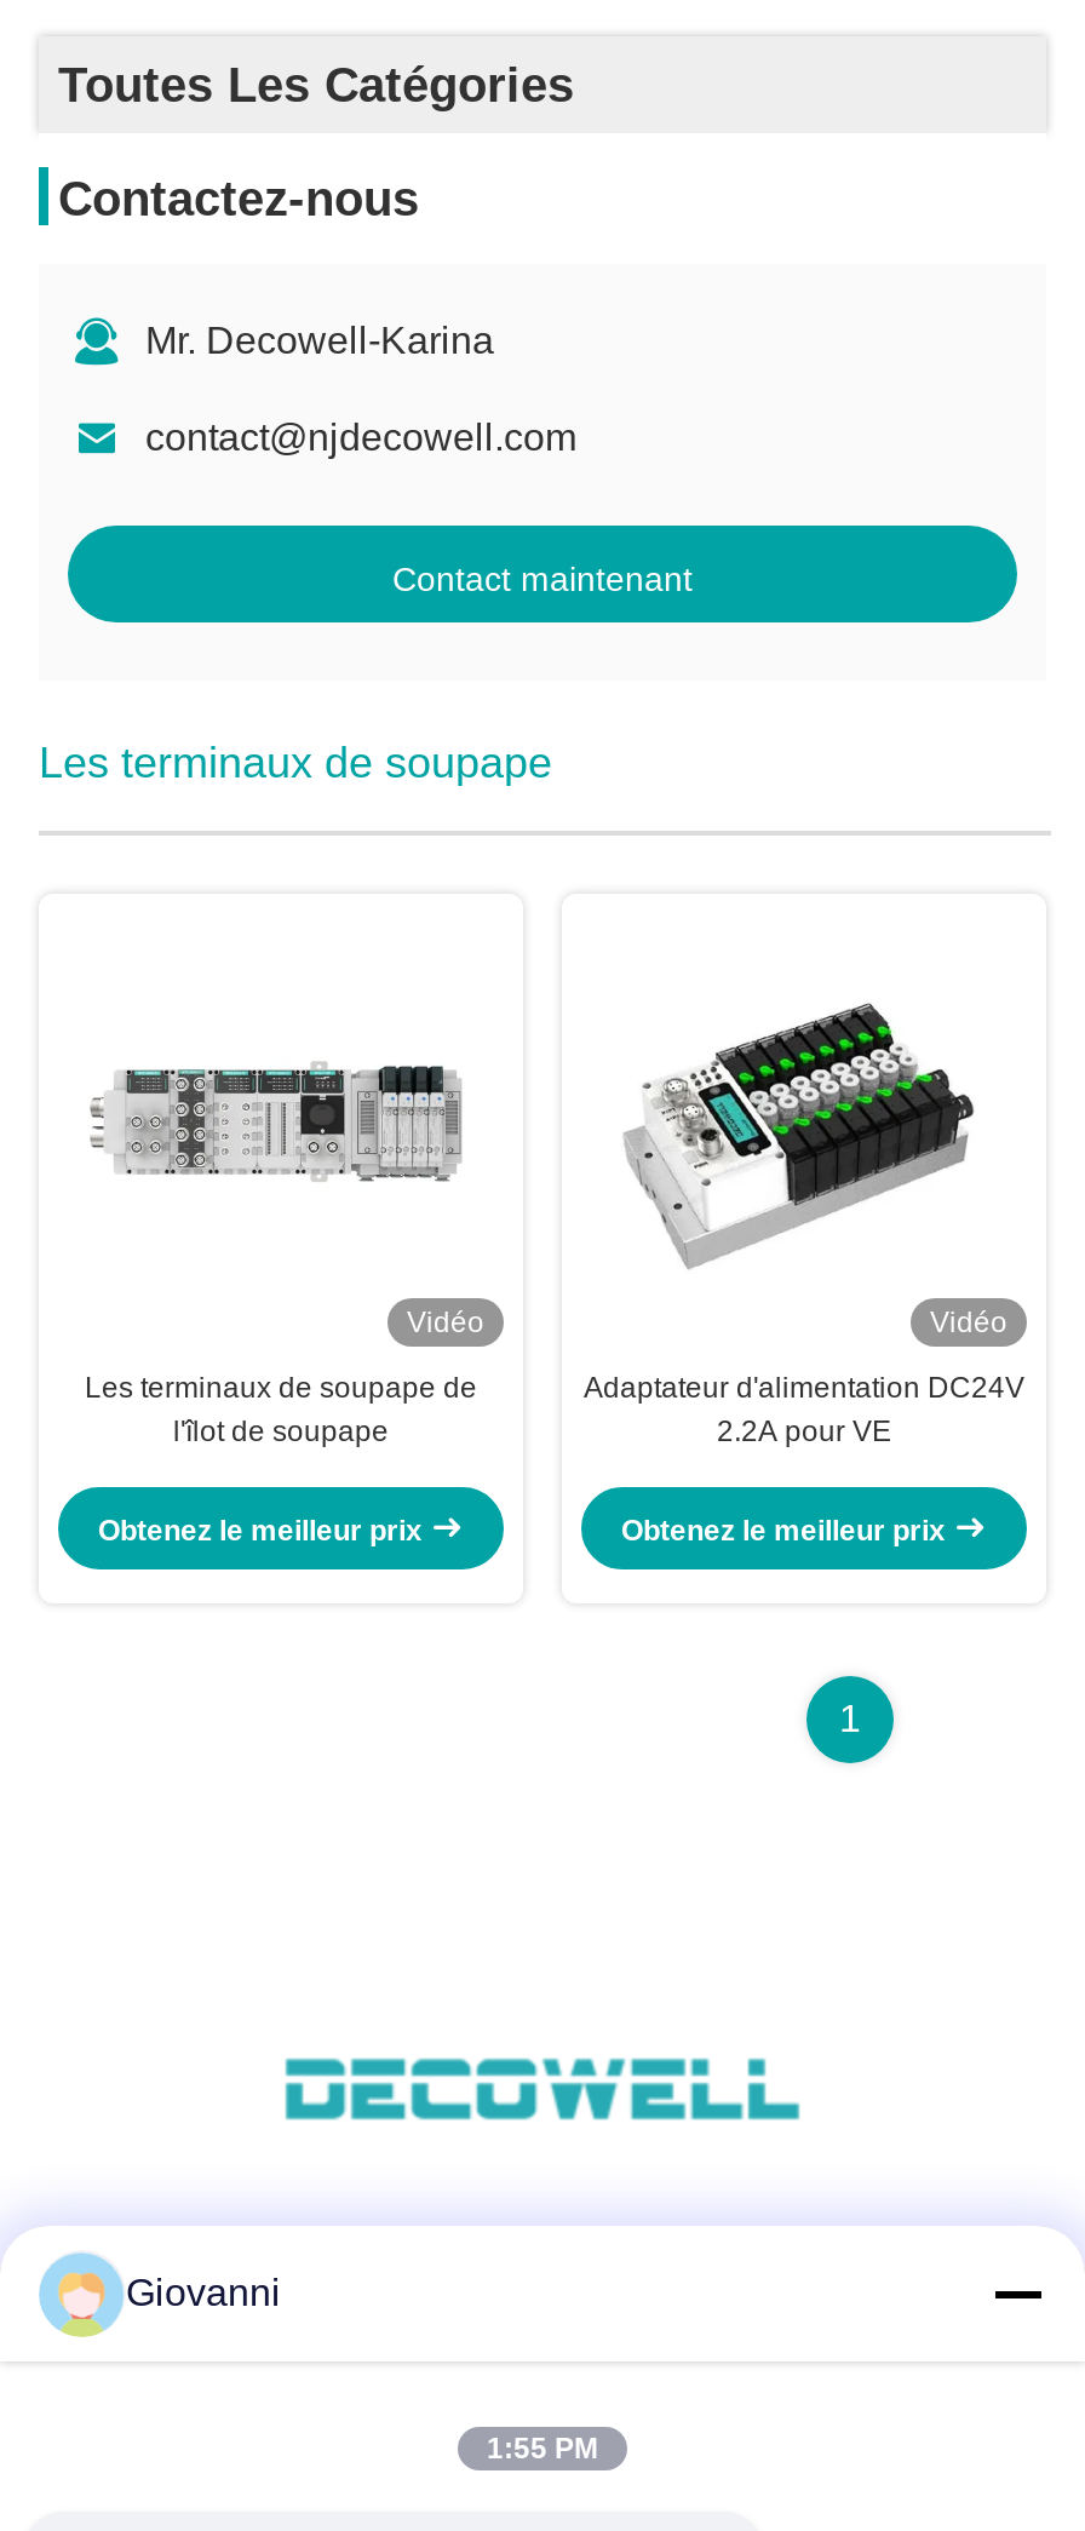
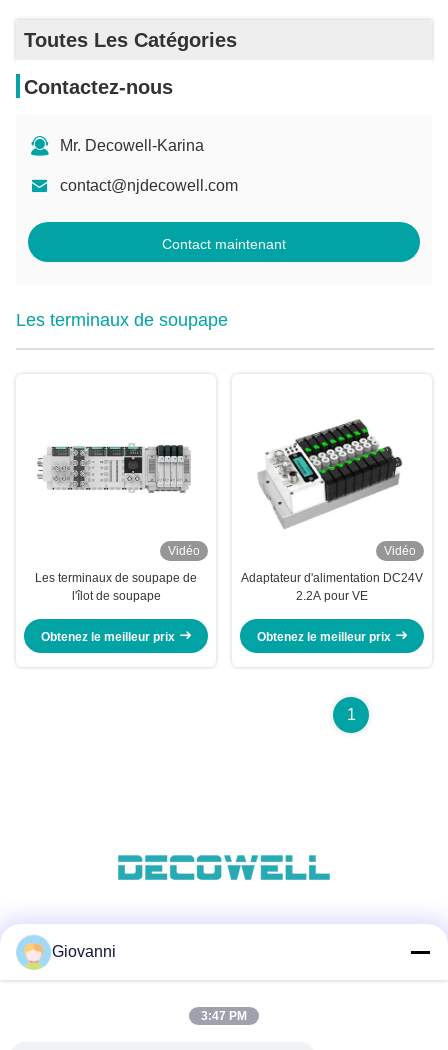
[487,2432,598,2466] 1:55 PM -> [201,1009,247,1023] 3:47 PM

